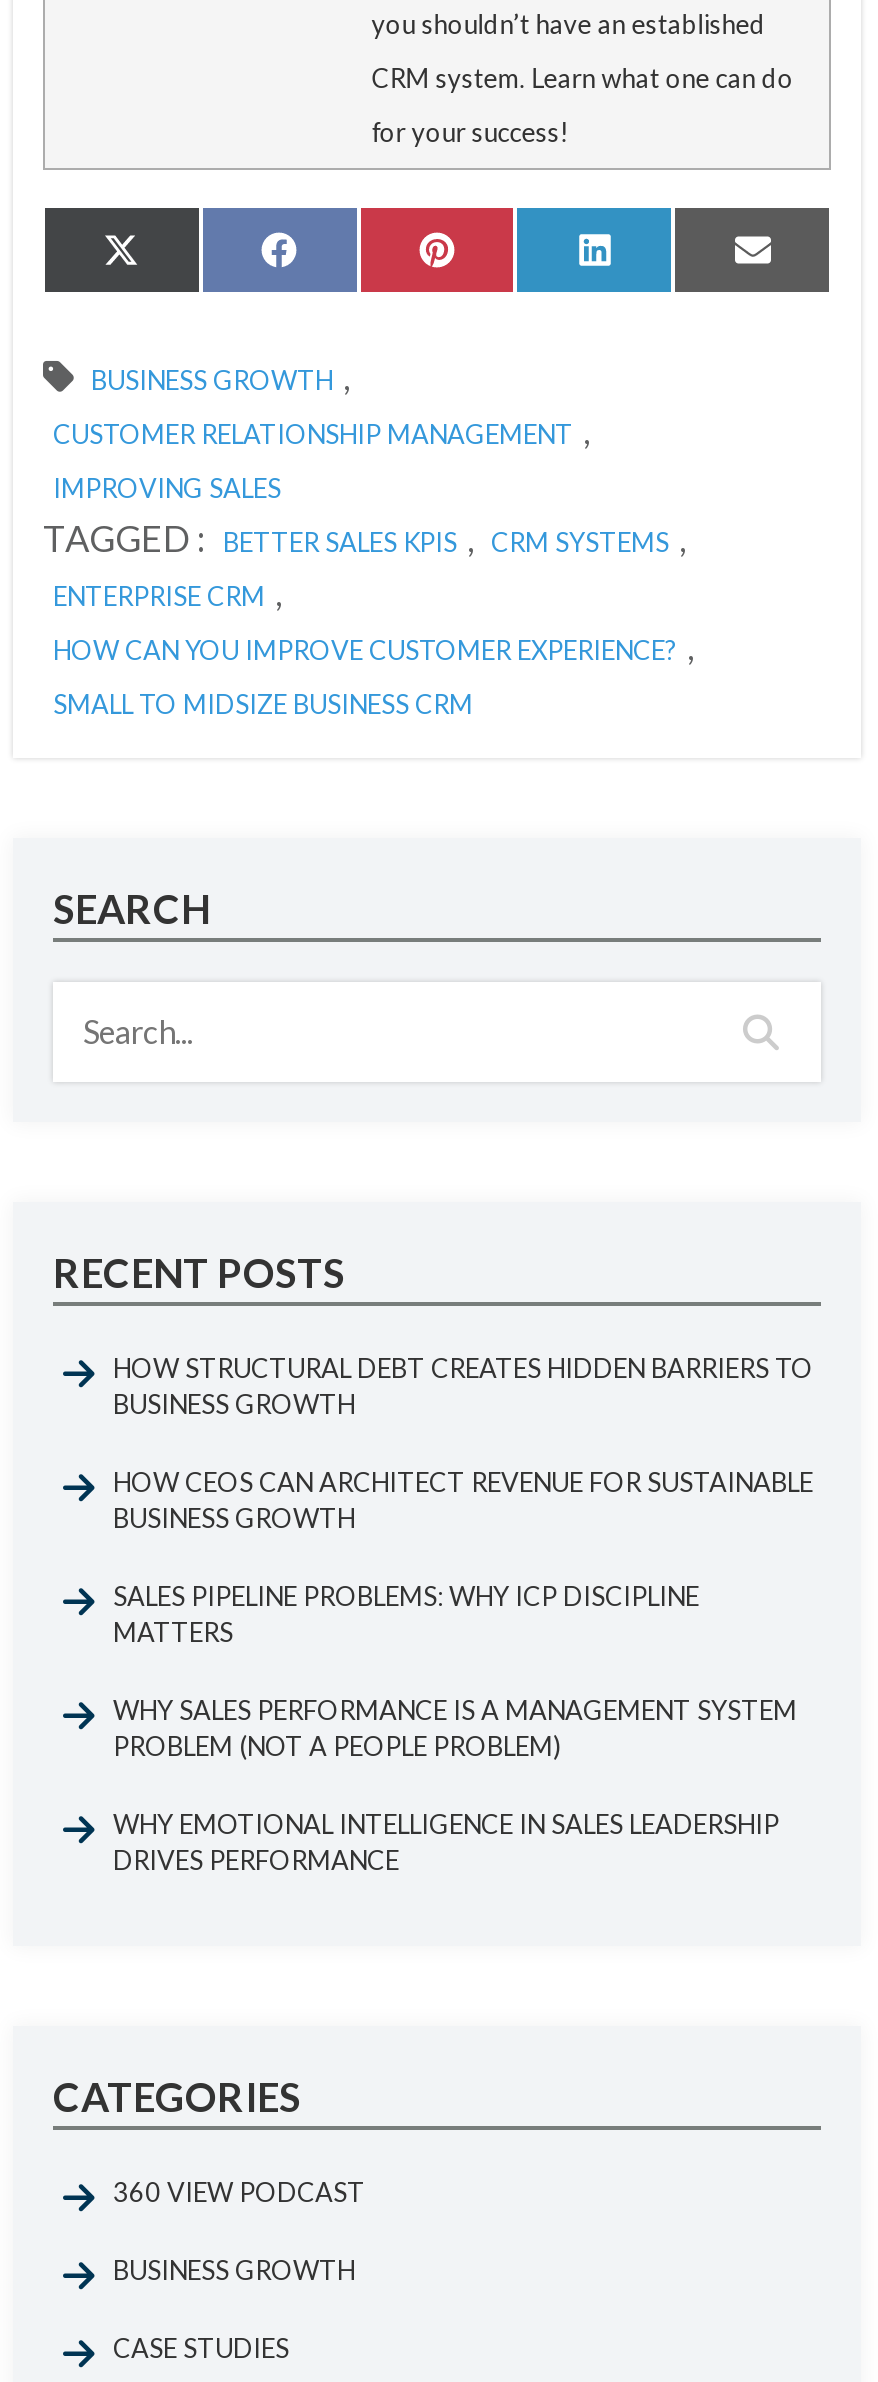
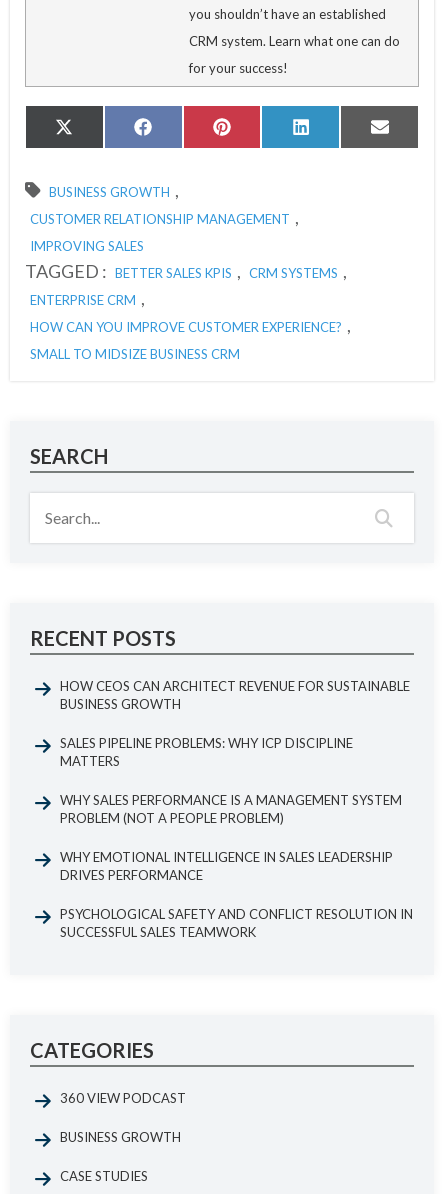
[113,1352,813,1420] HOW STRUCTURAL DEBT CREATES HIDDEN BARRIERS TO | BUSINESS GROWTH -> none
moved [113,1466,813,1876] -> [60,678,410,883]: HOW CEOS CAN ARCHITECT REVENUE FOR SUSTAINABLE | BUSINESS GROWTH | SALES PIPELINE PROBLEMS: WHY ICP DISCIPLINE | MATTERS | WHY SALES PERFORMANCE IS A MANAGEMENT SYSTEM | PROBLEM (NOT A PEOPLE PROBLEM) | WHY EMOTIONAL INTELLIGENCE IN SALES LEADERSHIP | DRIVES PERFORMANCE
none -> [60,906,413,940] PSYCHOLOGICAL SAFETY AND CONFLICT RESOLUTION IN | SUCCESSFUL SALES TEAMWORK

